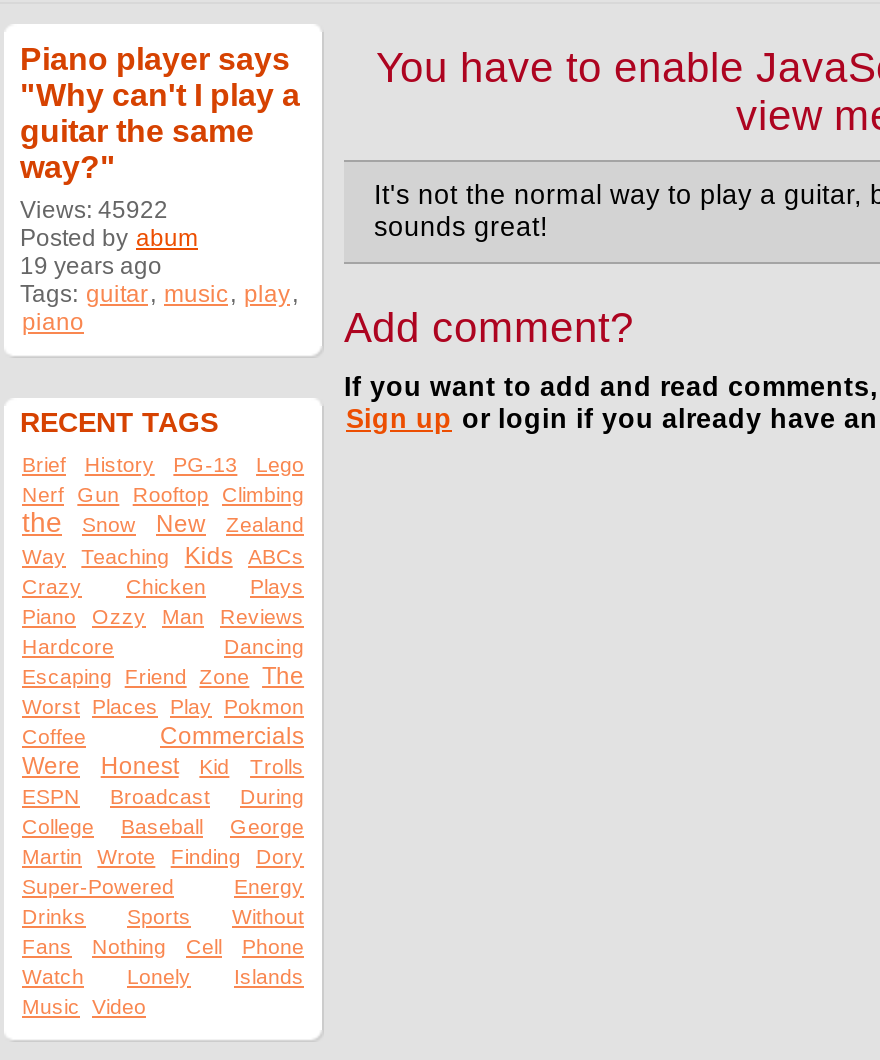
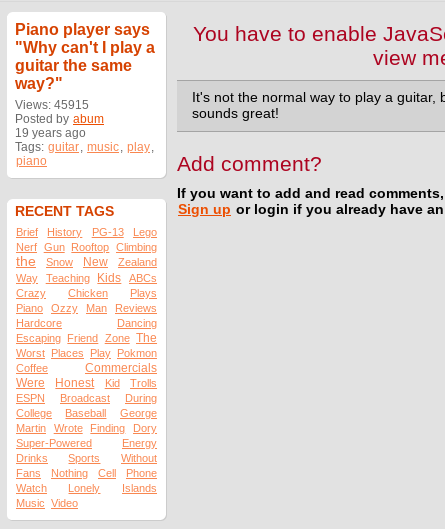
[20,196,168,224] Views: 45922 -> [15,98,89,112] Views: 45915

